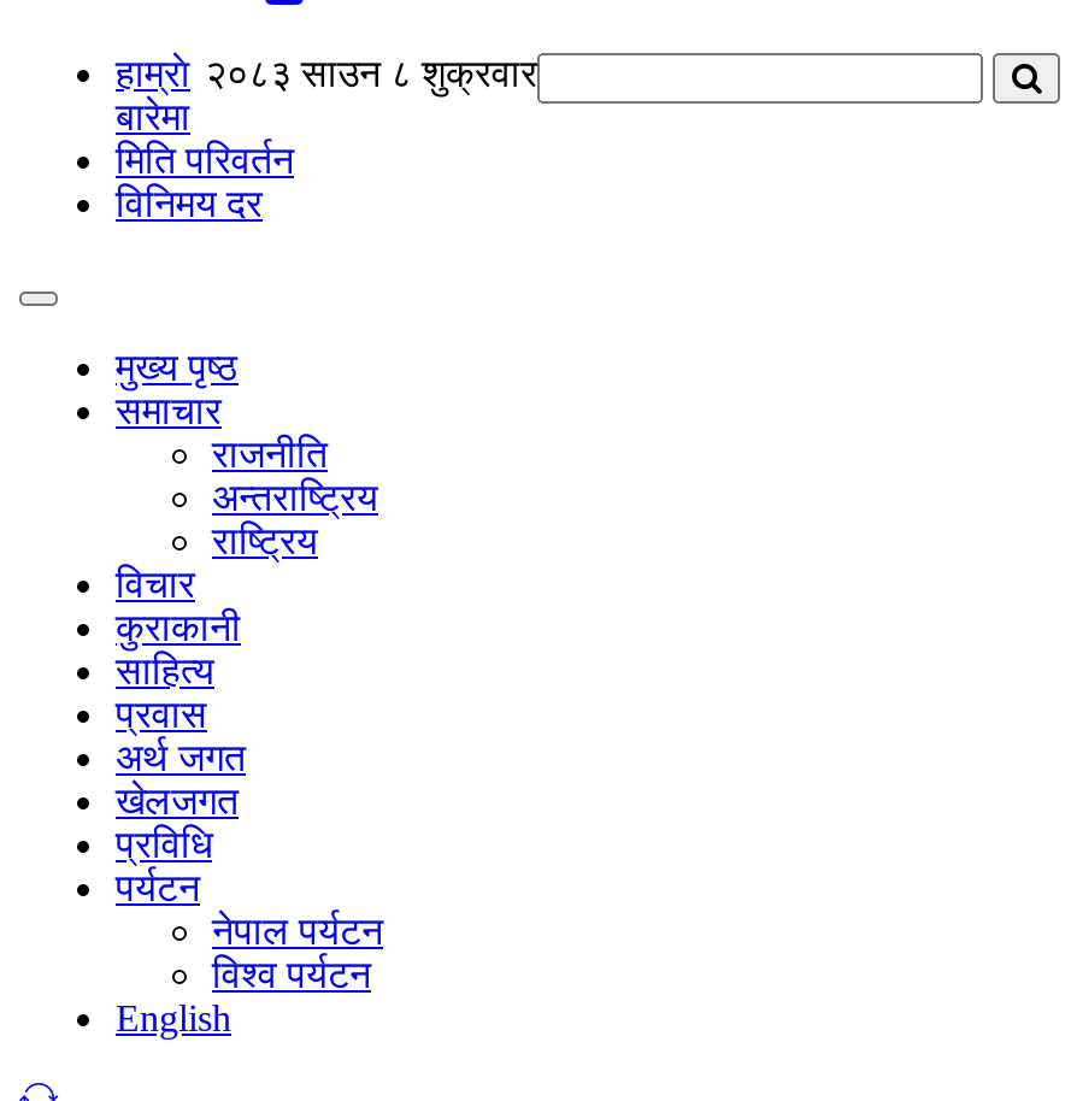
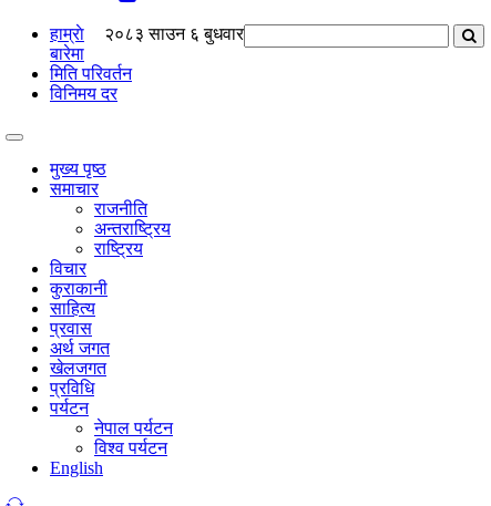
[205,53,537,94] २०८३ साउन ८ शुक्रवार -> [104,24,244,43] २०८३ साउन ६ बुधवार

